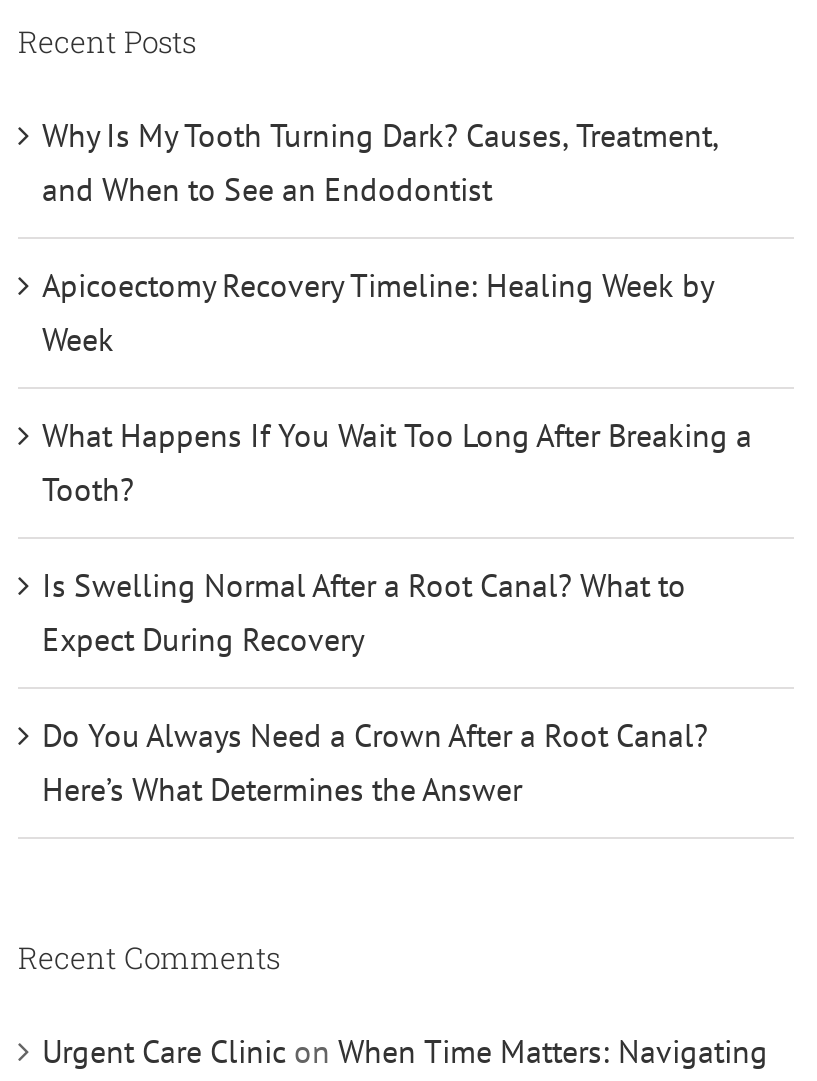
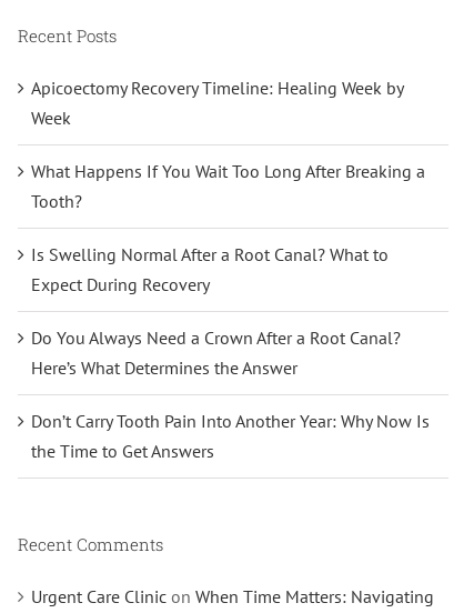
[42,116,718,210] Why Is My Tooth Turning Dark? Causes, Treatment, | and When to See an Endodontist -> none
moved [42,266,752,810] -> [31,77,425,379]: Apicoectomy Recovery Timeline: Healing Week by | Week | What Happens If You Wait Too Long After Breaking a | Tooth? | Is Swelling Normal After a Root Canal? What to | Expect During Recovery | Do You Always Need a Crown After a Root Canal? | Here’s What Determines the Answer
none -> [31,410,430,462] Don’t Carry Tooth Pain Into Another Year: Why Now Is | the Time to Get Answers

